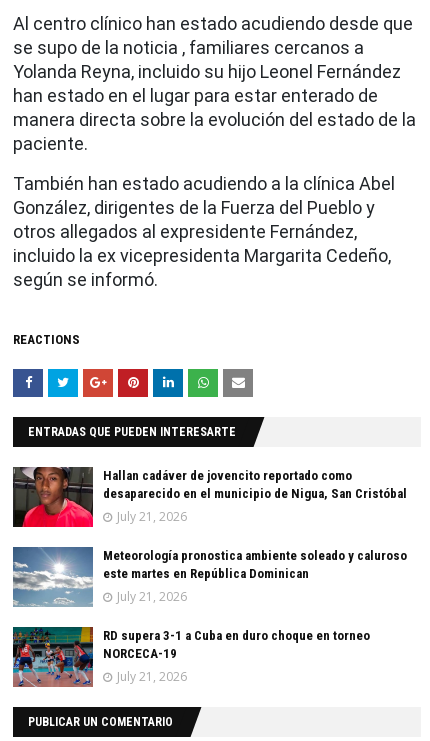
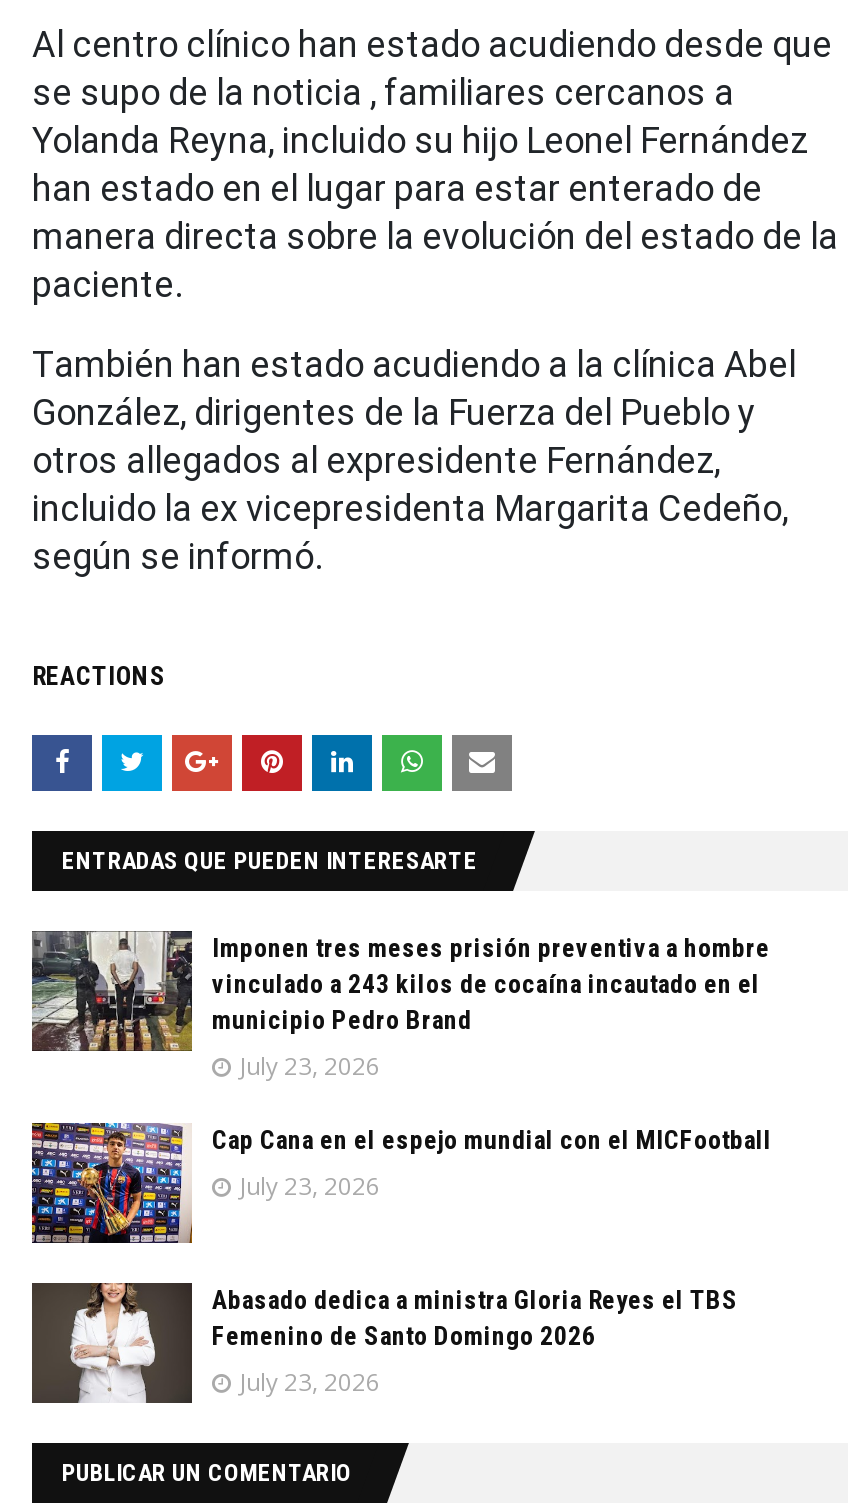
[13,467,407,528] [image] | Hallan cadáver de jovencito reportado como | desaparecido en el municipio de Nigua, San Cristóbal | July 21, 2026 -> [32,931,770,1083] [image] | Imponen tres meses prisión preventiva a hombre | vinculado a 243 kilos de cocaína incautado en el | municipio Pedro Brand | July 23, 2026
[13,546,407,607] [image] | Meteorología pronostica ambiente soleado y caluroso | este martes en República Dominican | July 21, 2026 -> [30,1121,772,1245] [image] | Cap Cana en el espejo mundial con el MICFootball | July 23, 2026
[12,626,370,688] [image] | RD supera 3-1 a Cuba en duro choque en torneo | NORCECA-19 | July 21, 2026 -> [32,1281,738,1405] [image] | Abasado dedica a ministra Gloria Reyes el TBS | Femenino de Santo Domingo 2026 | July 23, 2026

